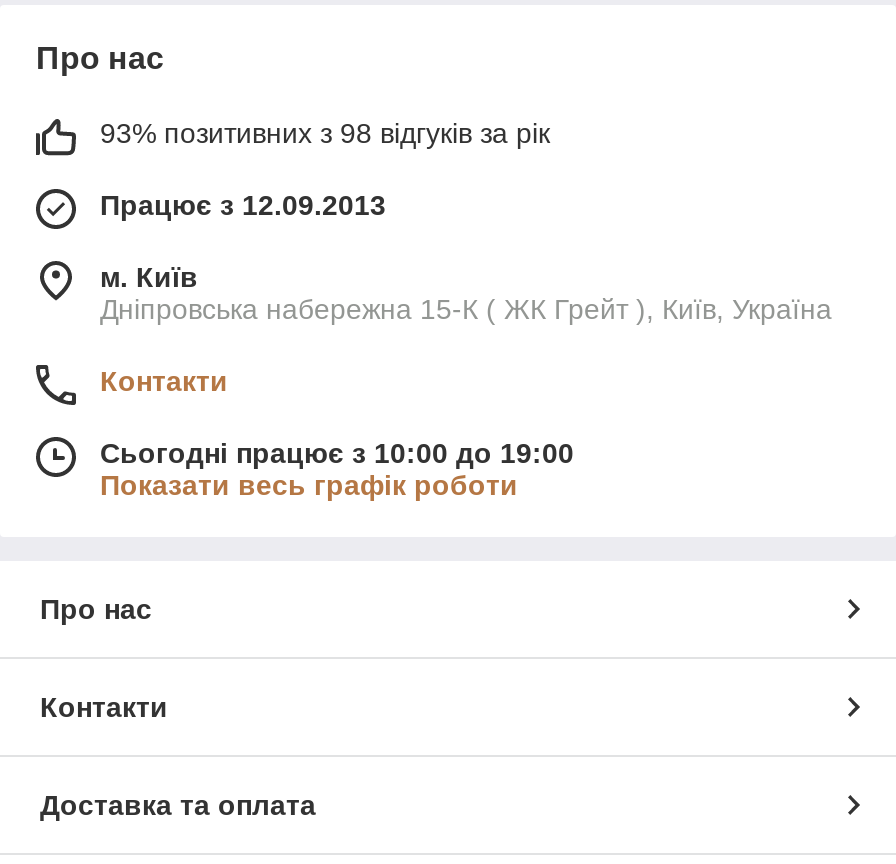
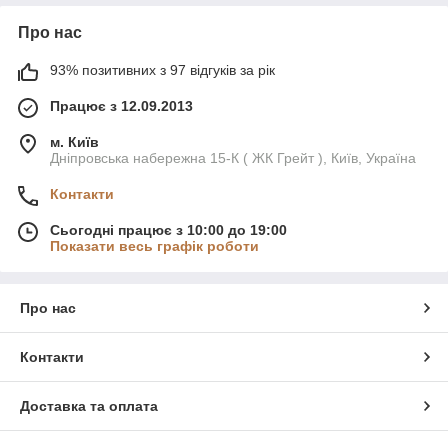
[100,117,550,149] 93% позитивних з 98 відгуків за рік -> [50,62,275,78] 93% позитивних з 97 відгуків за рік

